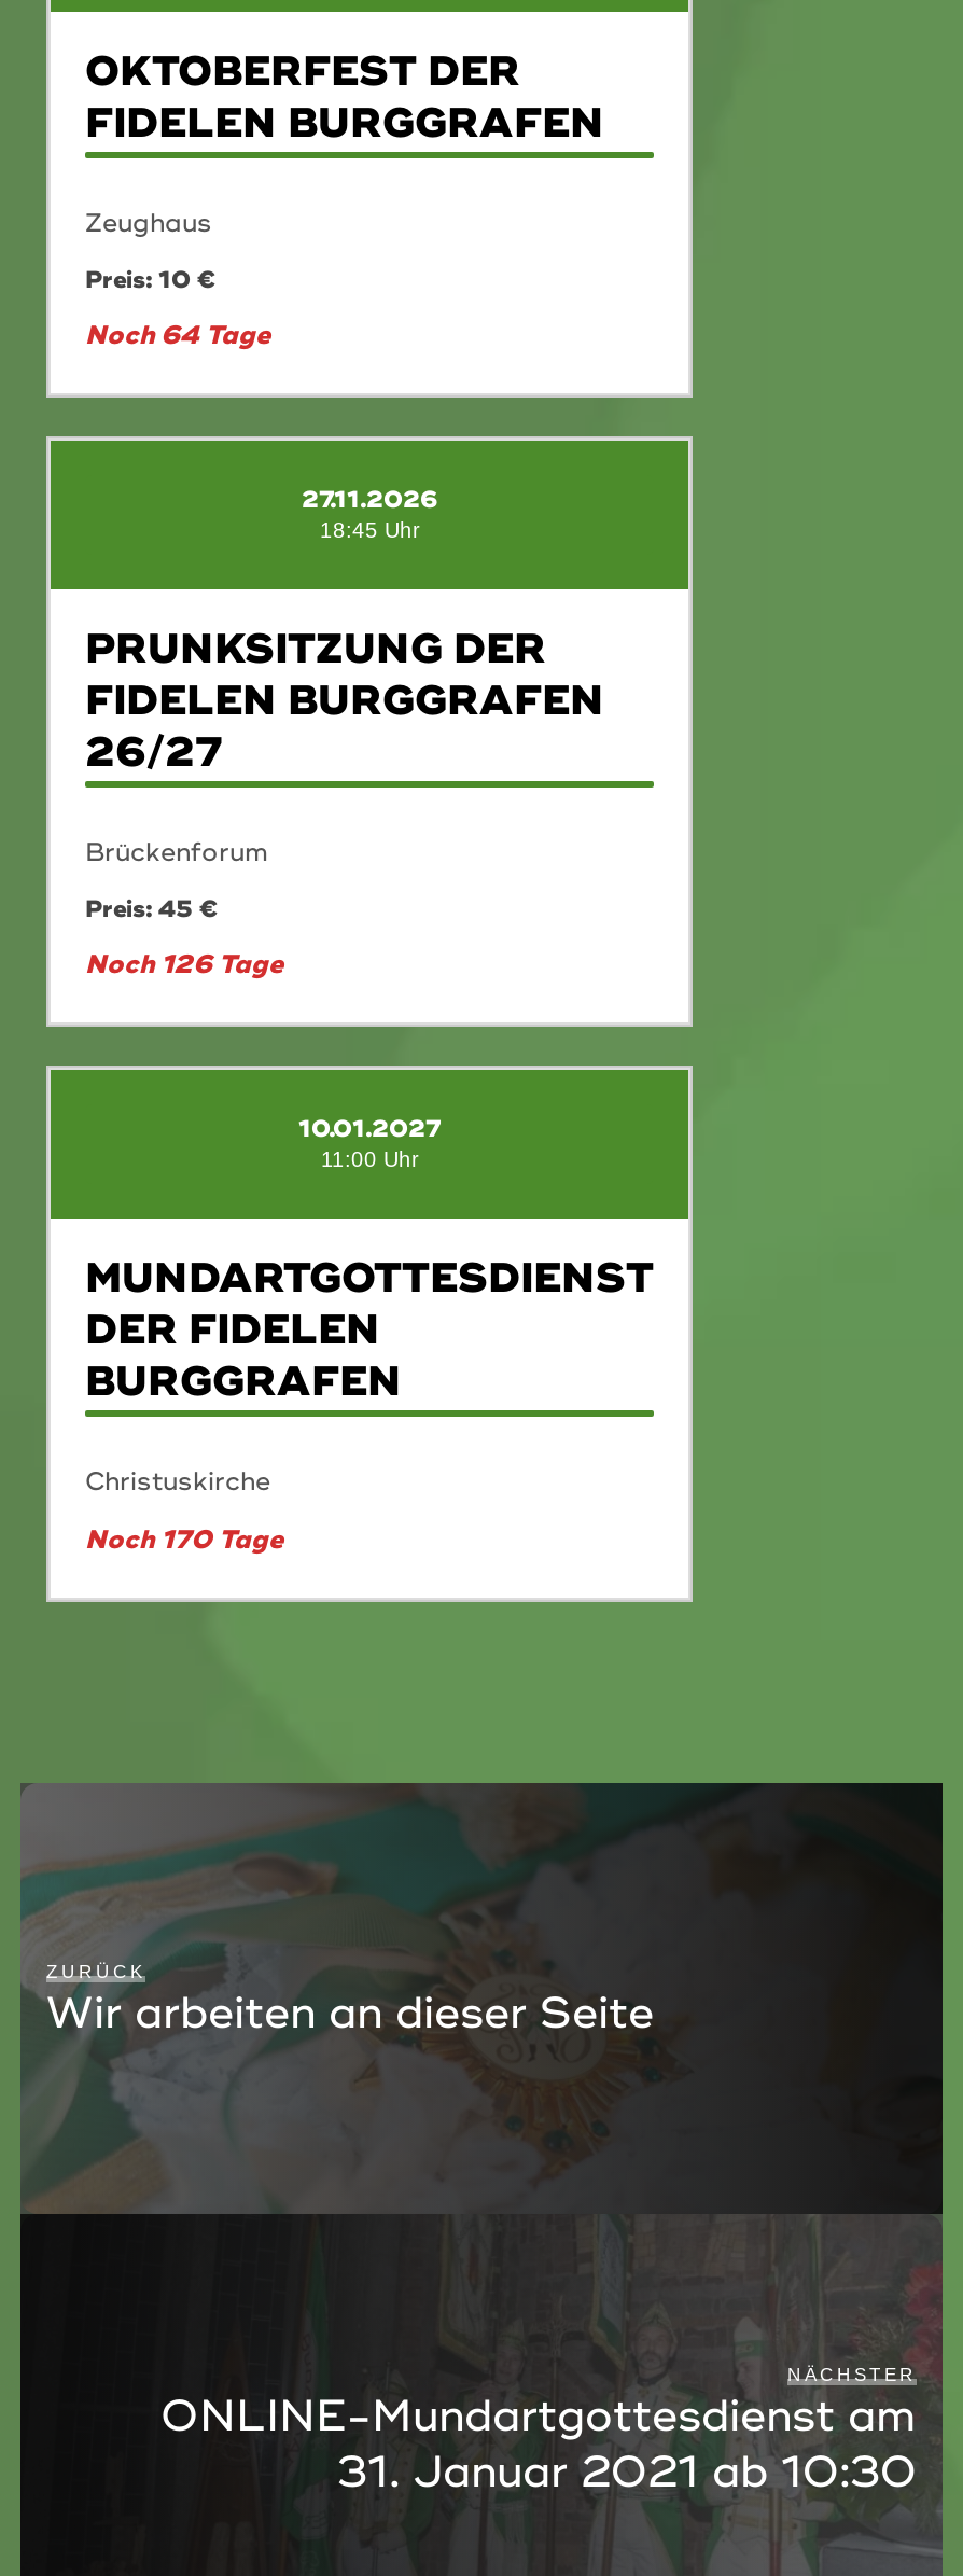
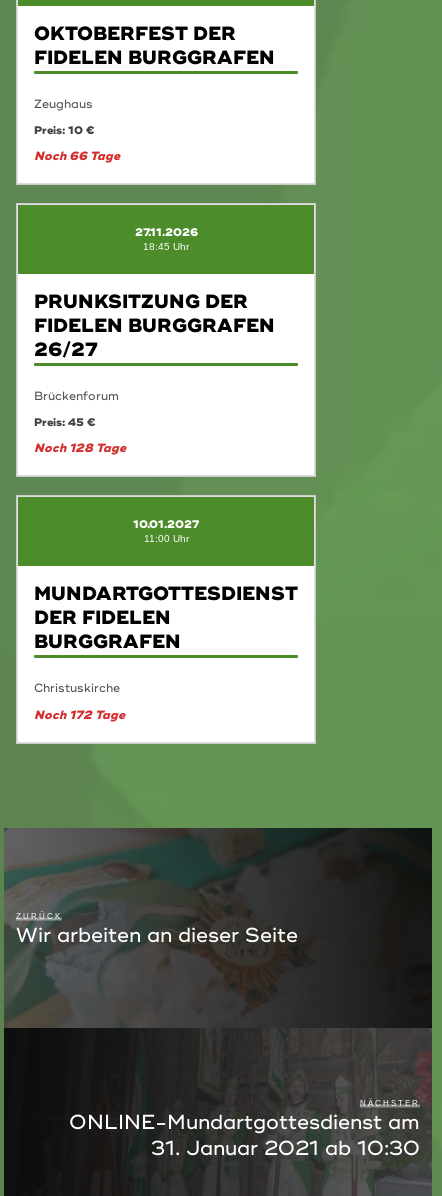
[85,317,270,351] Noch 64 Tage -> [34,148,120,164] Noch 66 Tage
[85,946,283,981] Noch 126 Tage -> [34,440,126,456] Noch 128 Tage
[85,1521,283,1556] Noch 170 Tage -> [34,707,125,723] Noch 172 Tage

